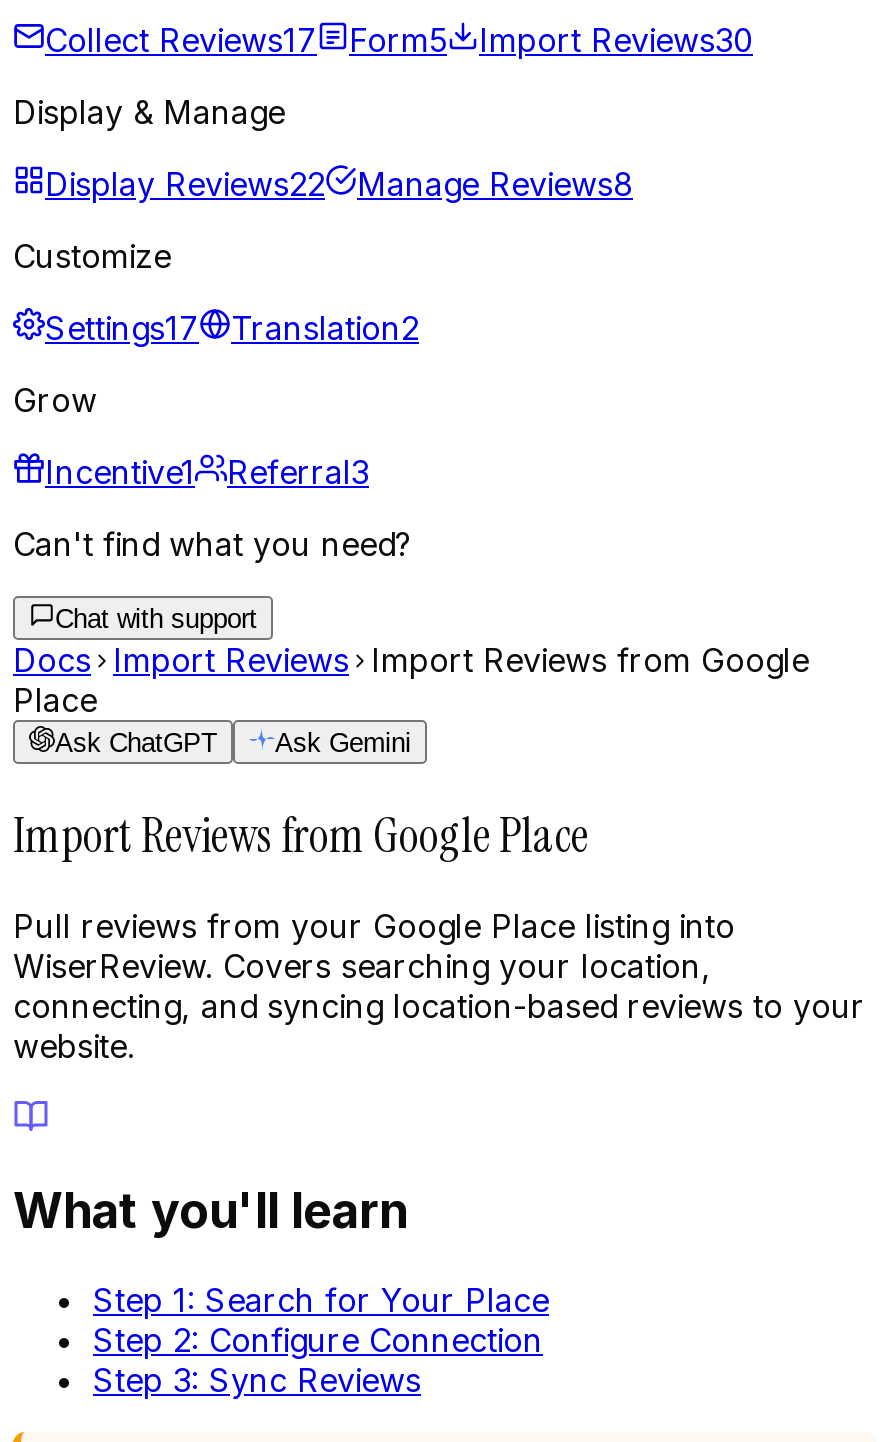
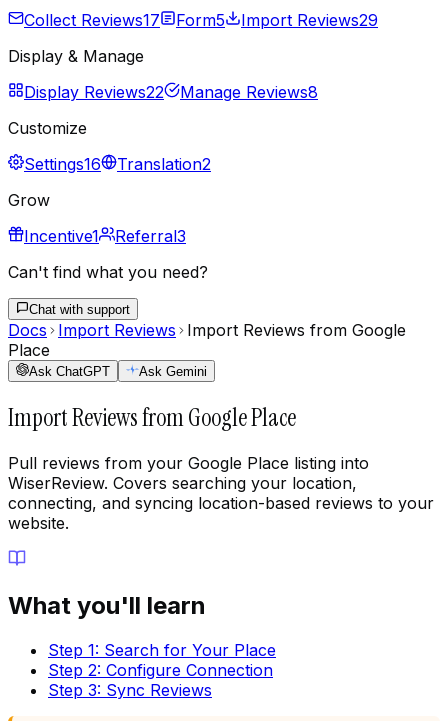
[479,20,753,60] Import Reviews30 -> [241,10,378,30] Import Reviews29
[45,308,419,348] Settings17 Translation2 -> [24,154,211,174] Settings16 Translation2

